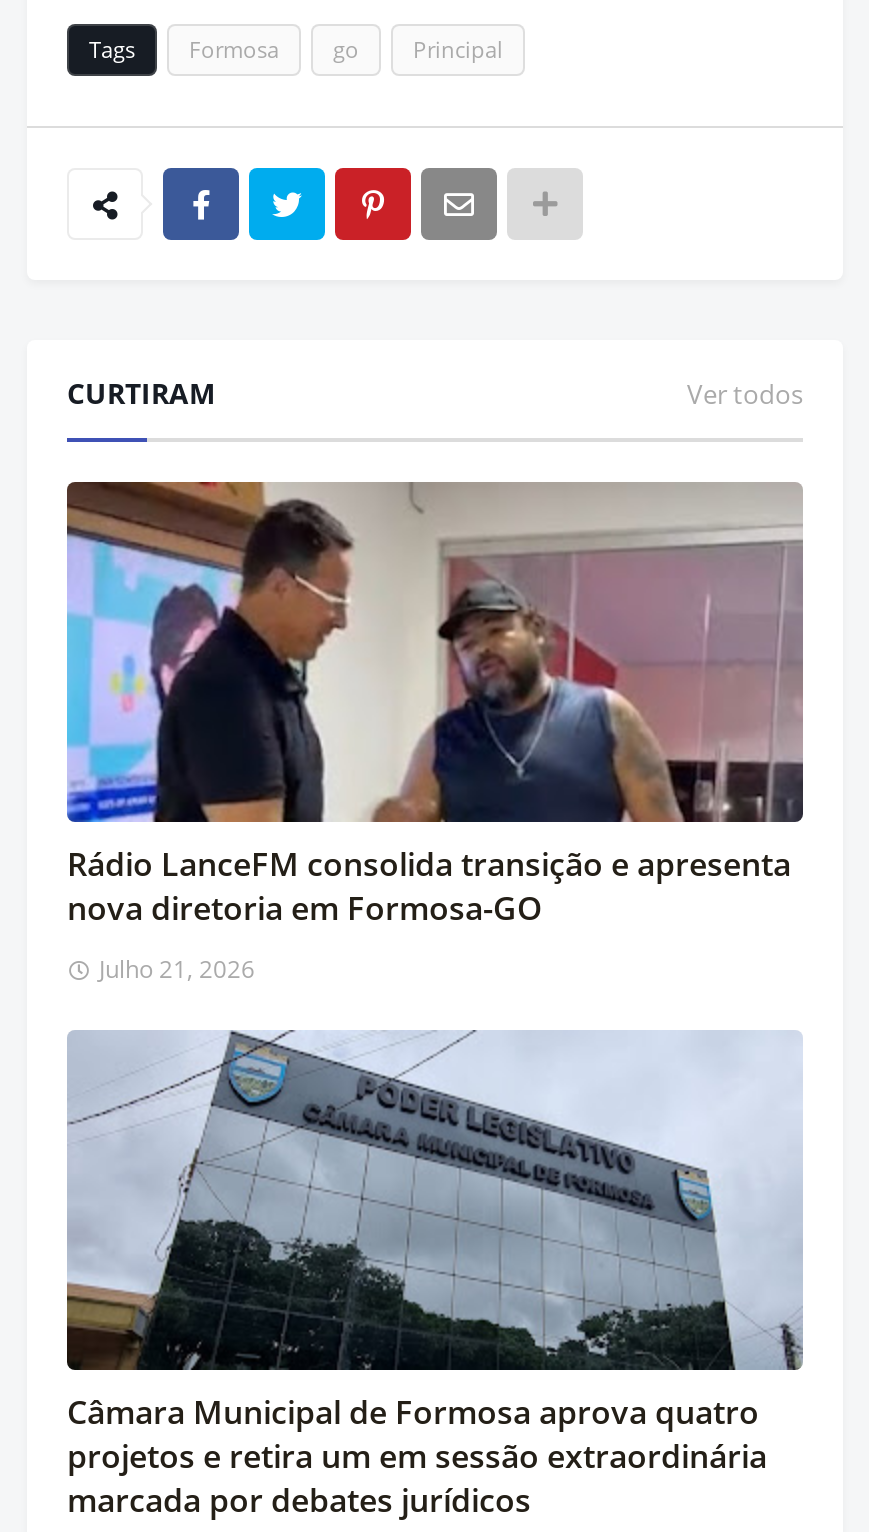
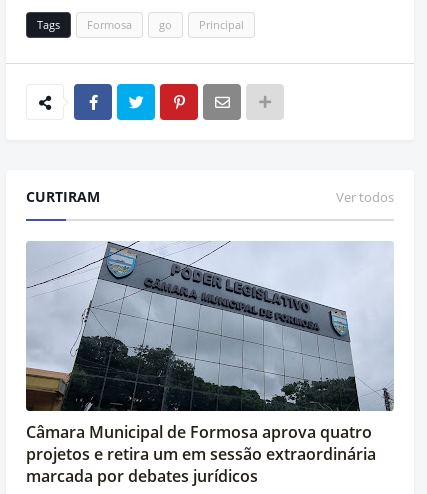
[65,480,803,986] [image] | Rádio LanceFM consolida transição e apresenta | nova diretoria em Formosa-GO | Julho 21, 2026 -> none

